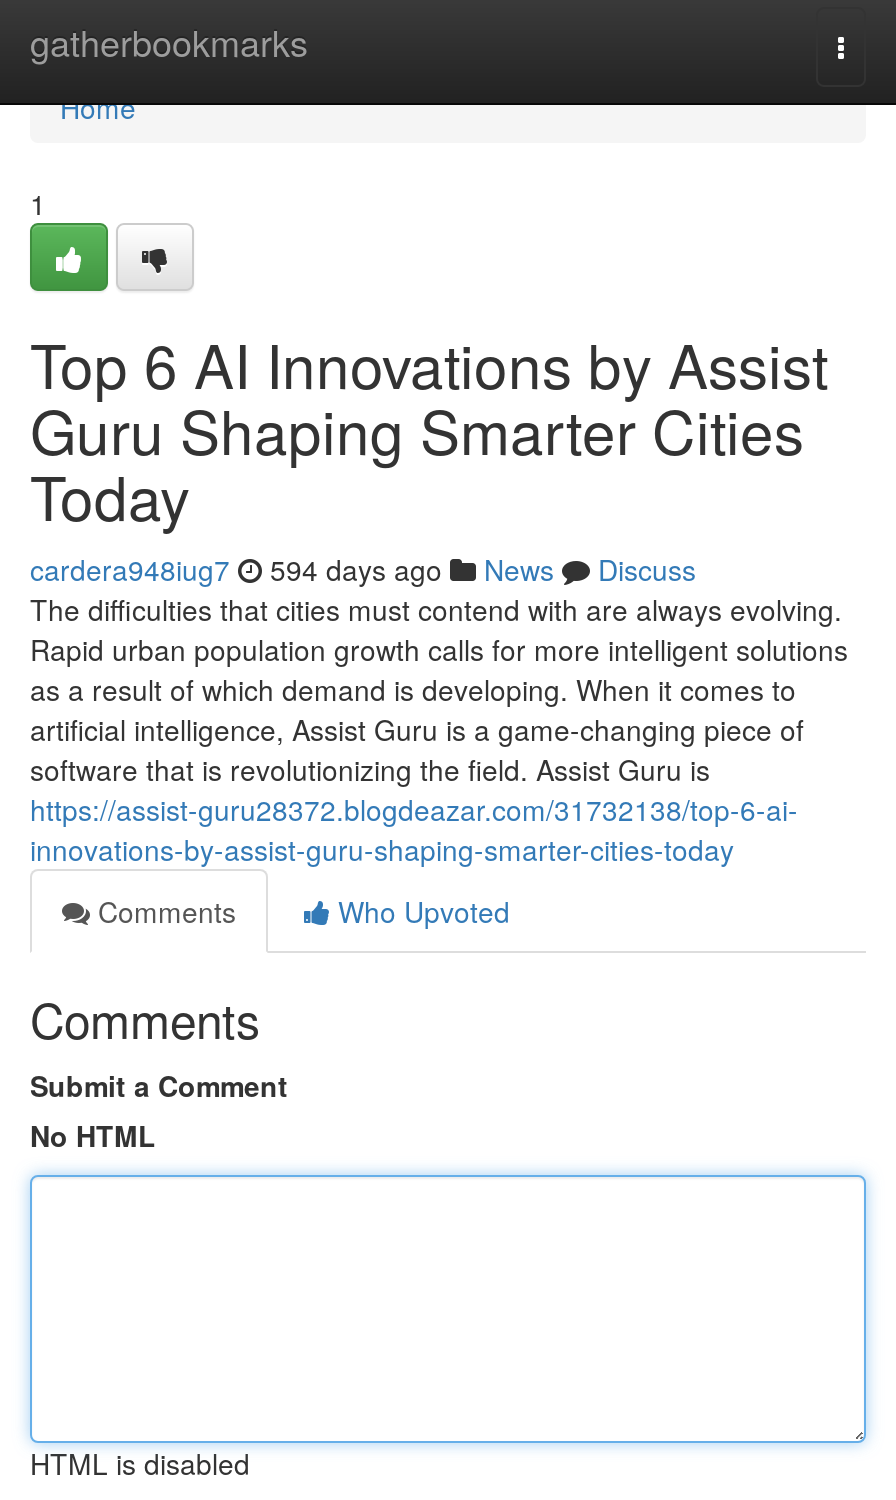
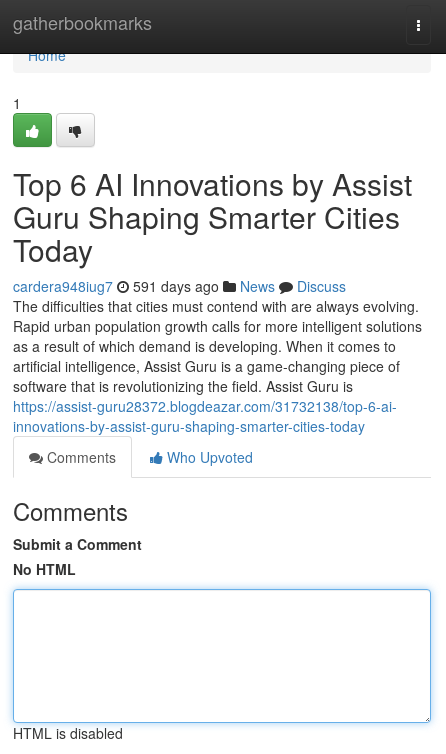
[30,549,696,589] cardera948iug7 594 days ago News Discuss -> [13,276,346,296] cardera948iug7 591 days ago News Discuss

